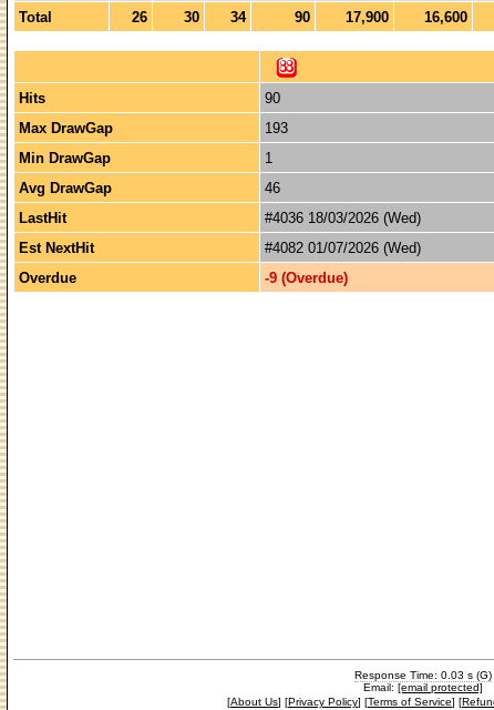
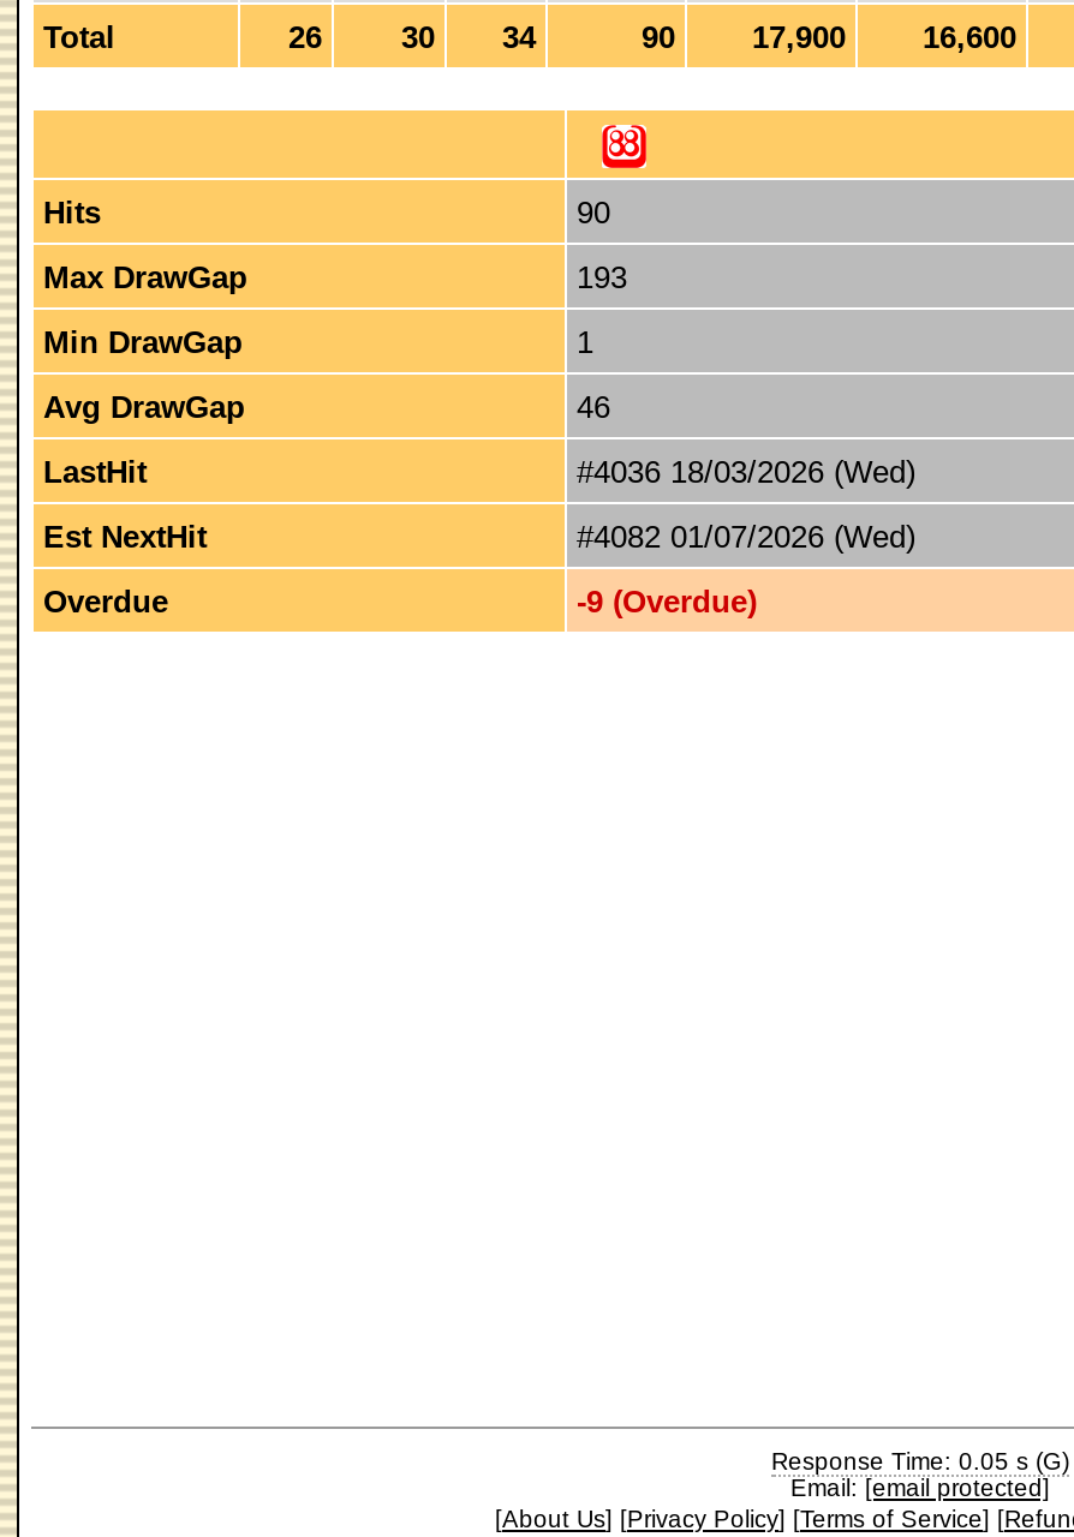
[354,669,492,681] Response Time: 0.03 s (G) -> [771,1448,1069,1475] Response Time: 0.05 s (G)

